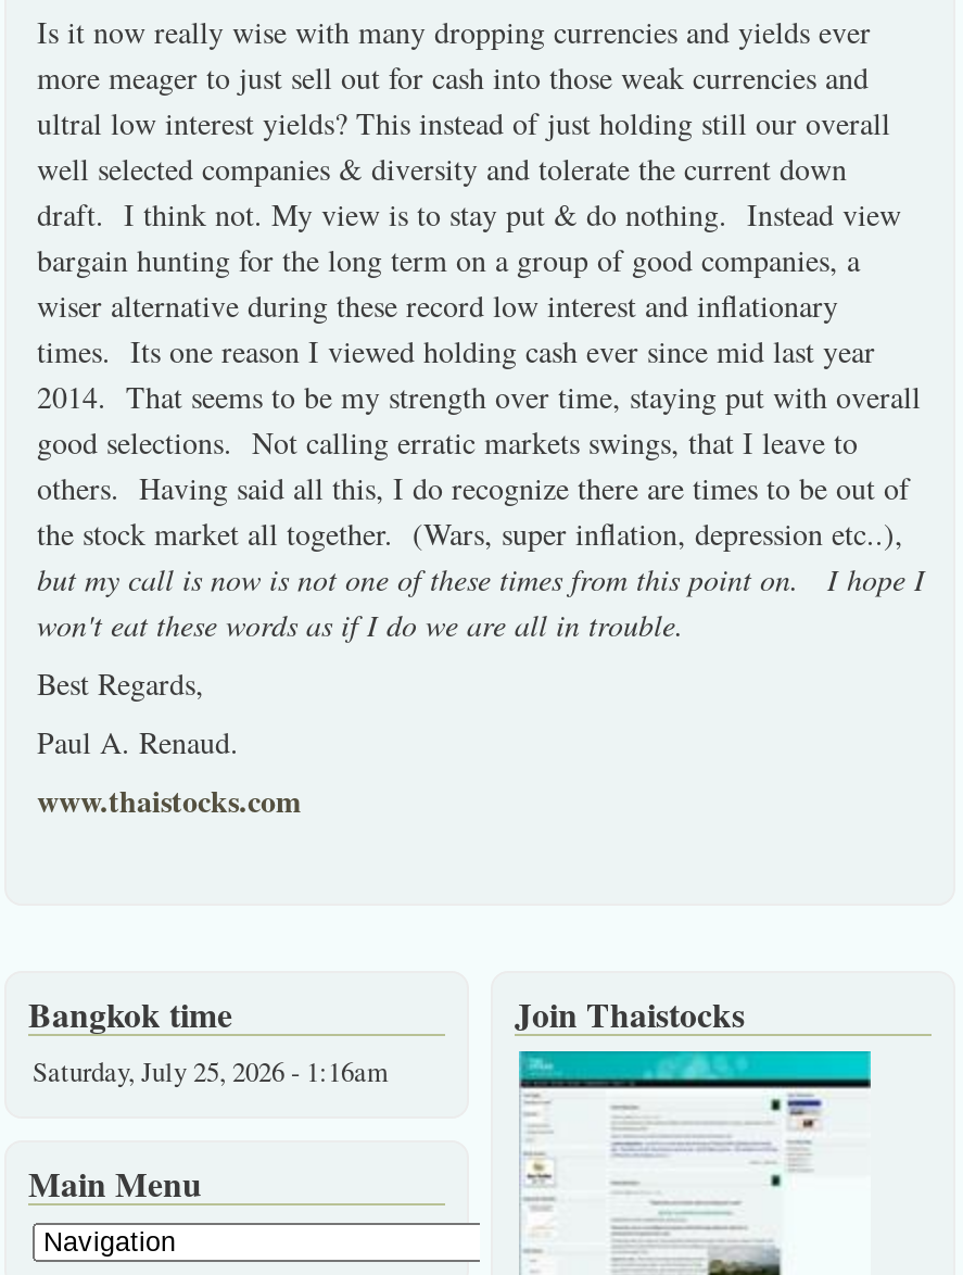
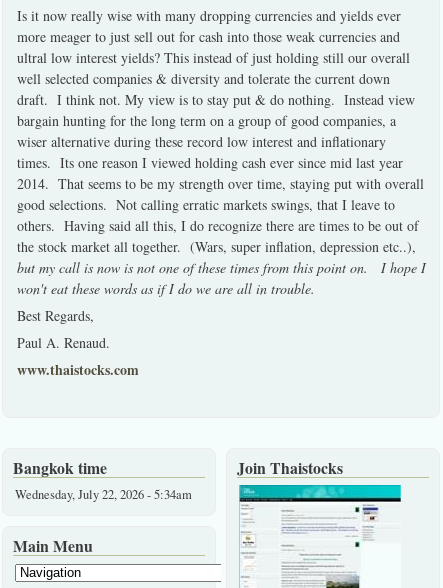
[33,1054,389,1091] Saturday, July 25, 2026 - 1:16am -> [15,486,192,503] Wednesday, July 22, 2026 - 5:34am

